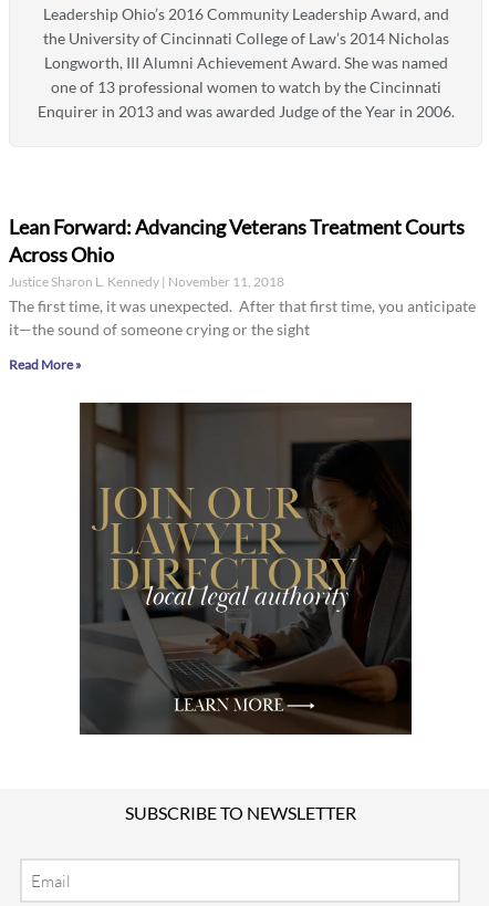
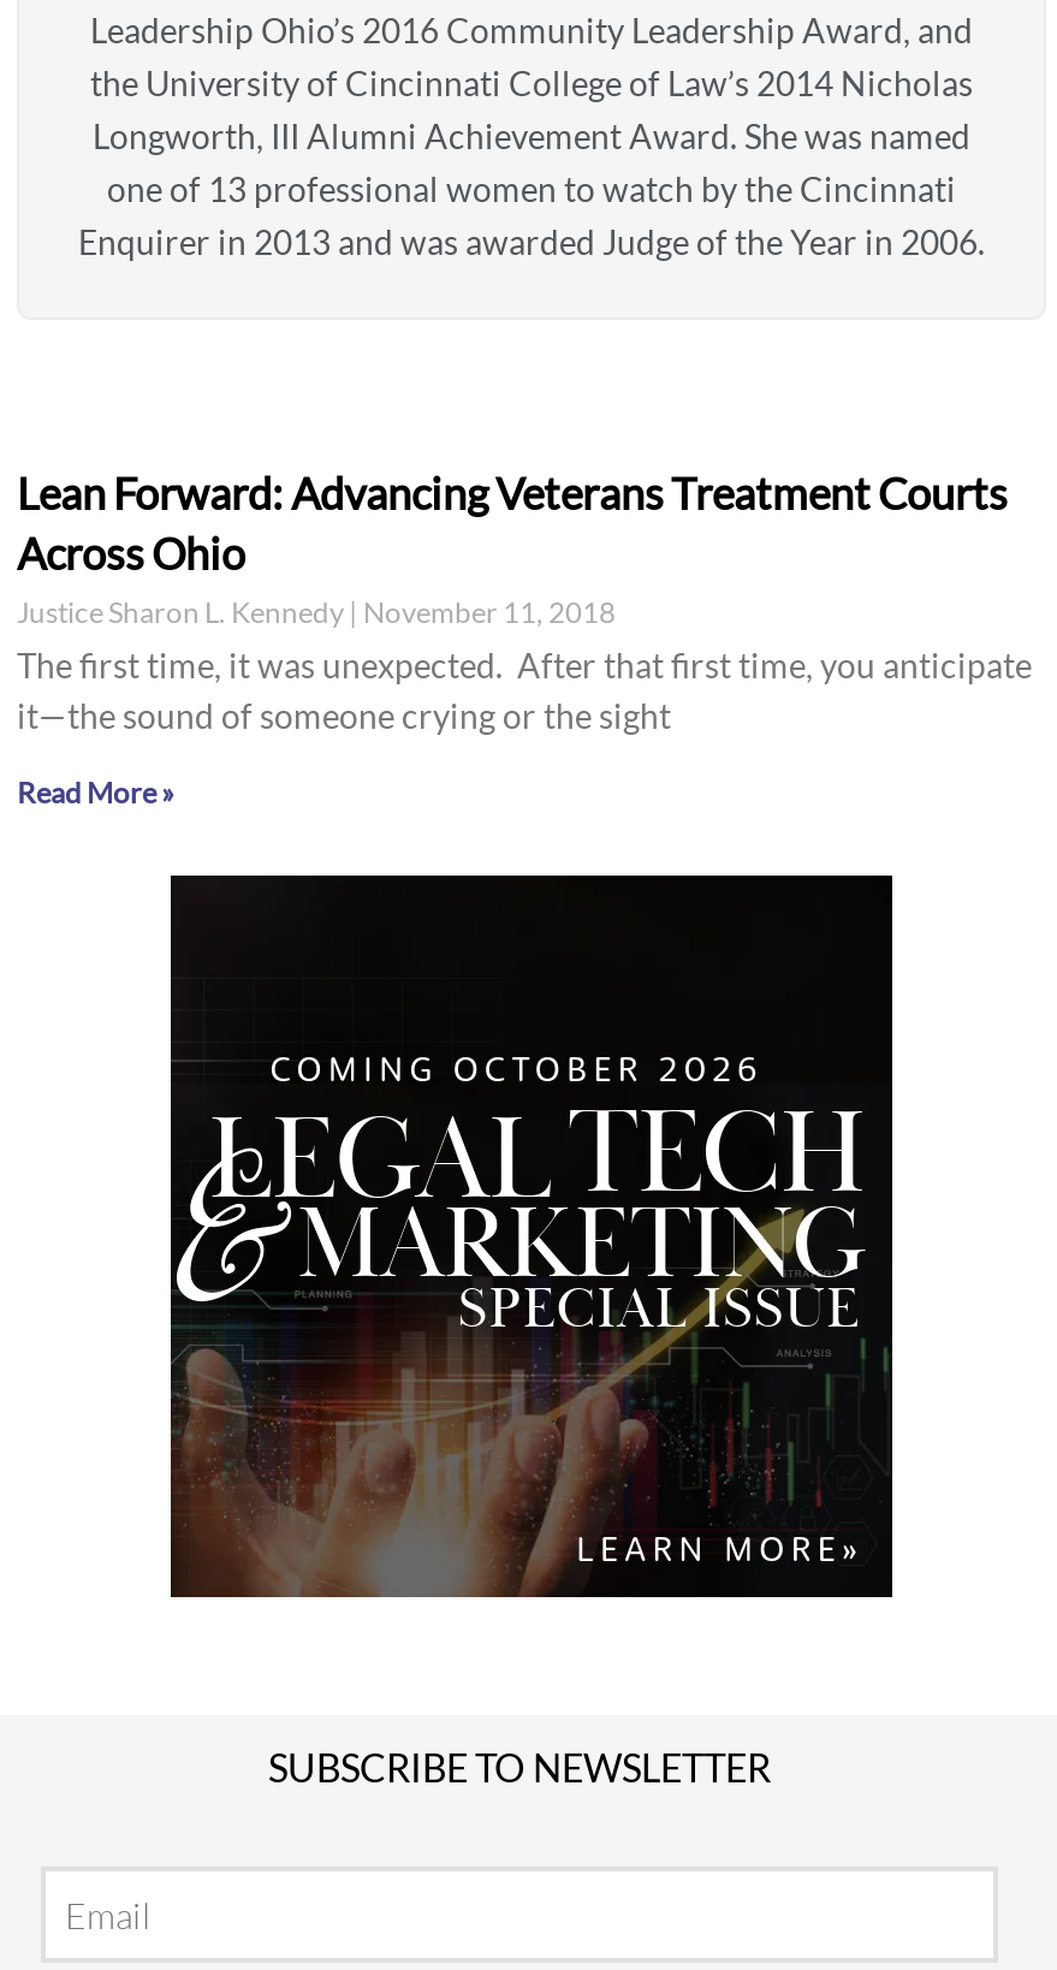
[80,403,412,735] [image] -> [171,878,890,1597] [image]

